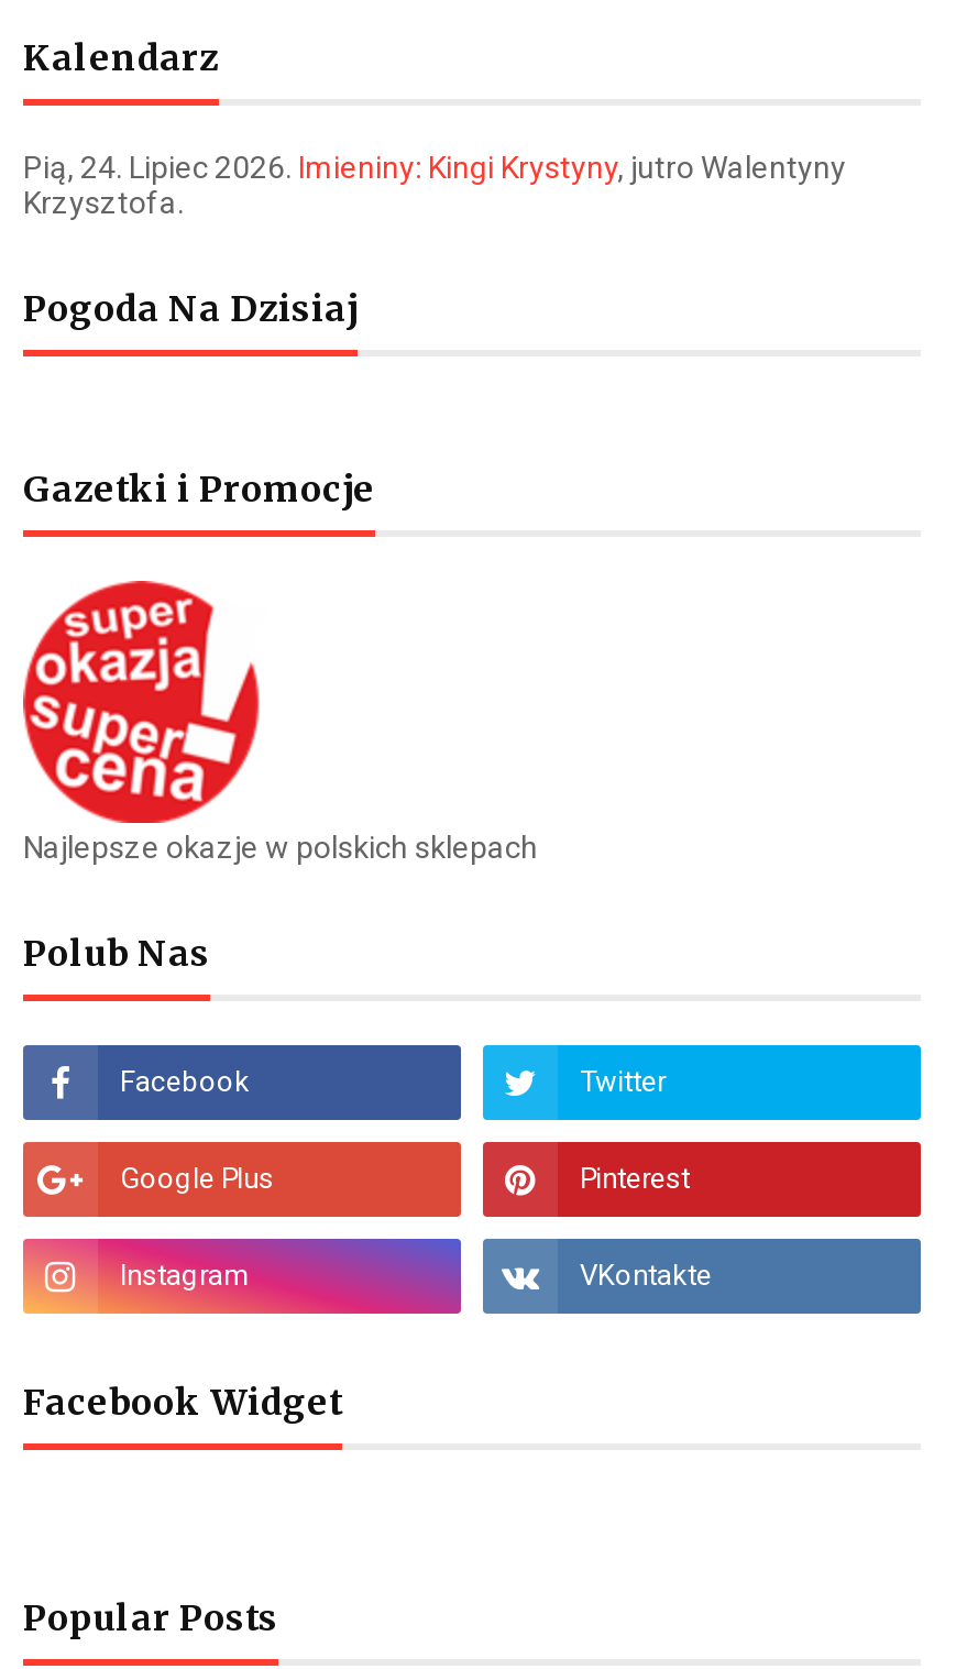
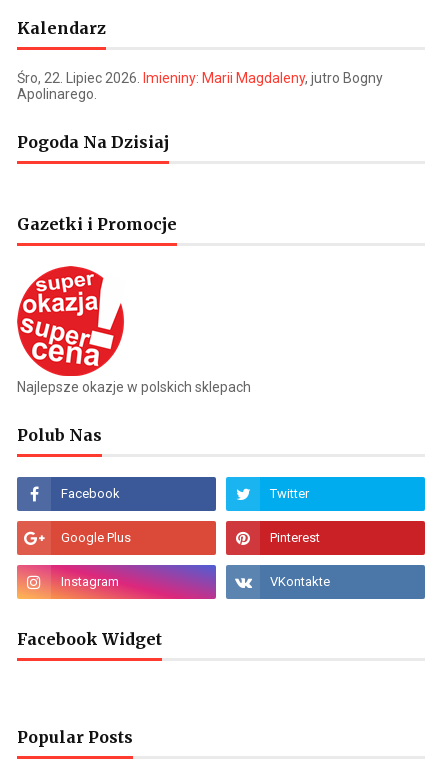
[23,150,846,220] Pią, 24. Lipiec 2026. Imieniny: Kingi Krystyny, jutro Walentyny | Krzysztofa. -> [17,70,383,102] Śro, 22. Lipiec 2026. Imieniny: Marii Magdaleny, jutro Bogny | Apolinarego.

